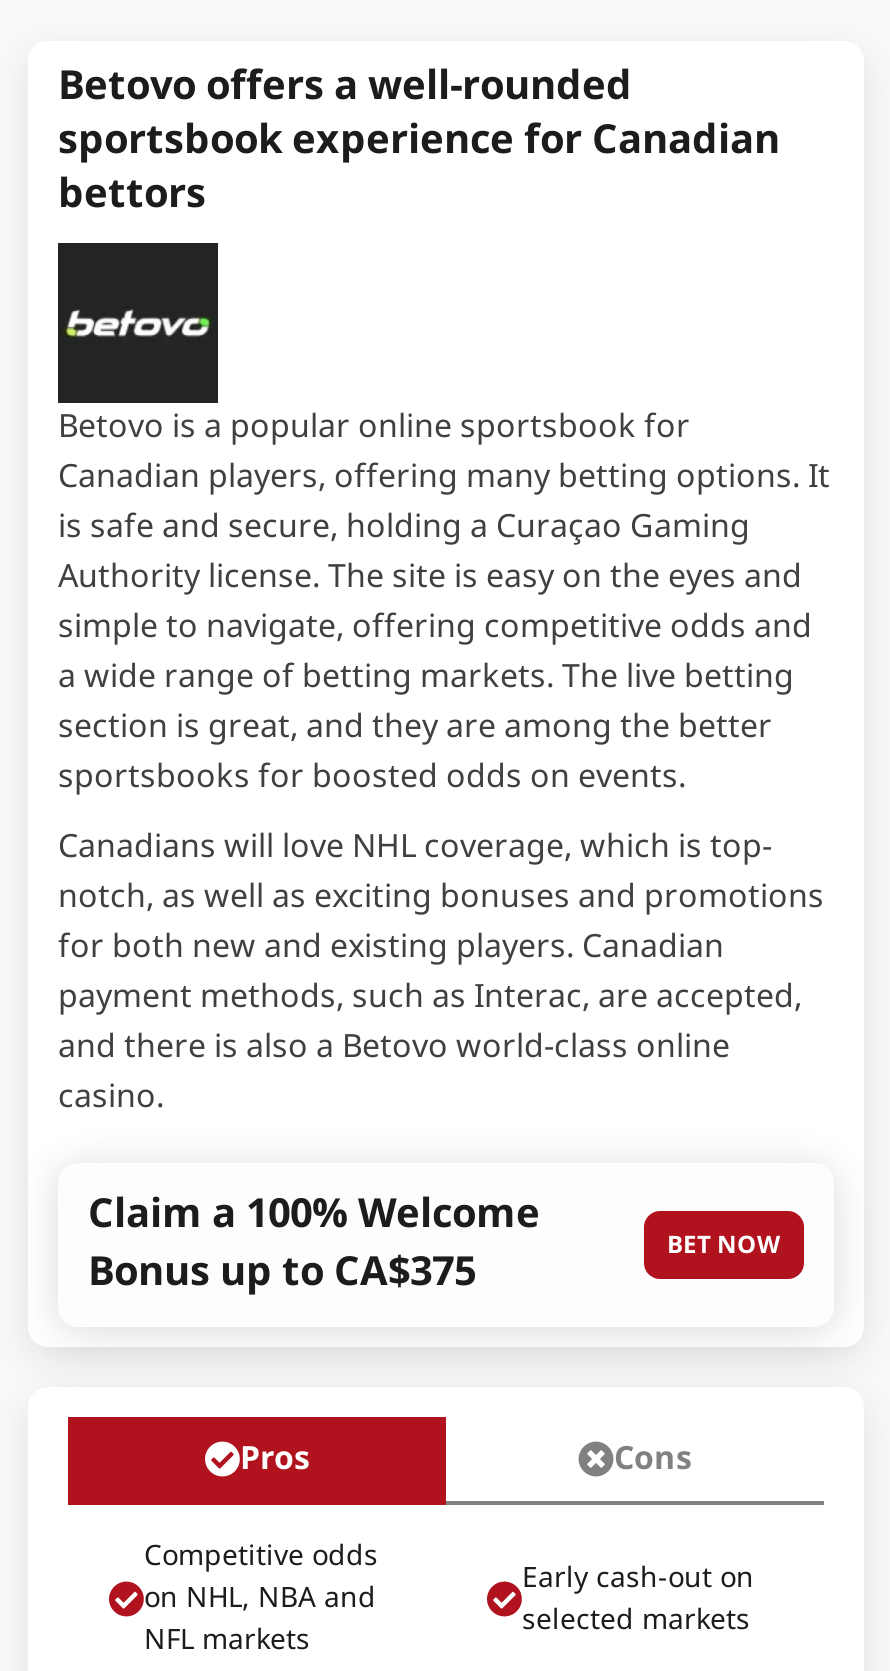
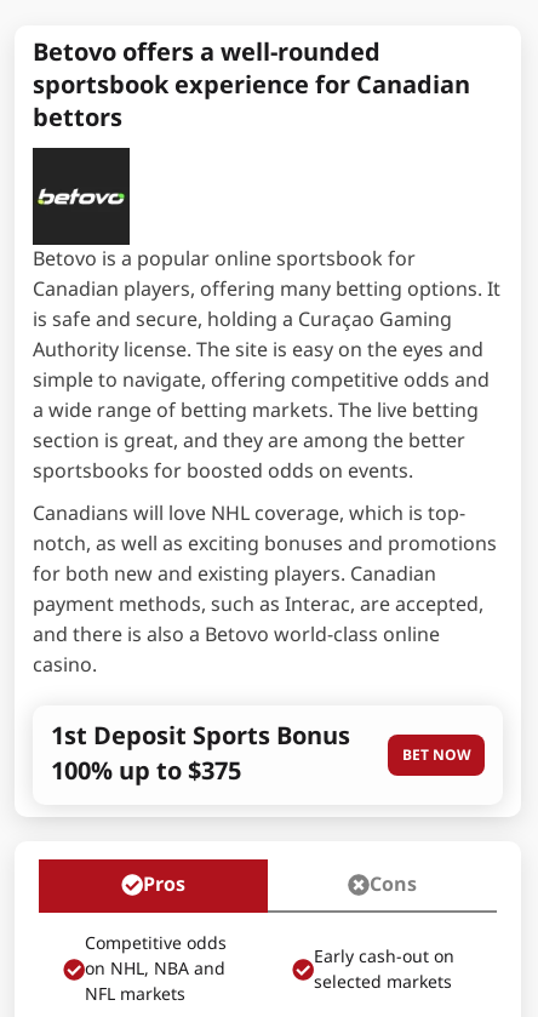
[88,1185,540,1303] Claim a 100% Welcome | Bonus up to CA$375 -> [51,719,350,790] 1st Deposit Sports Bonus | 100% up to $375

